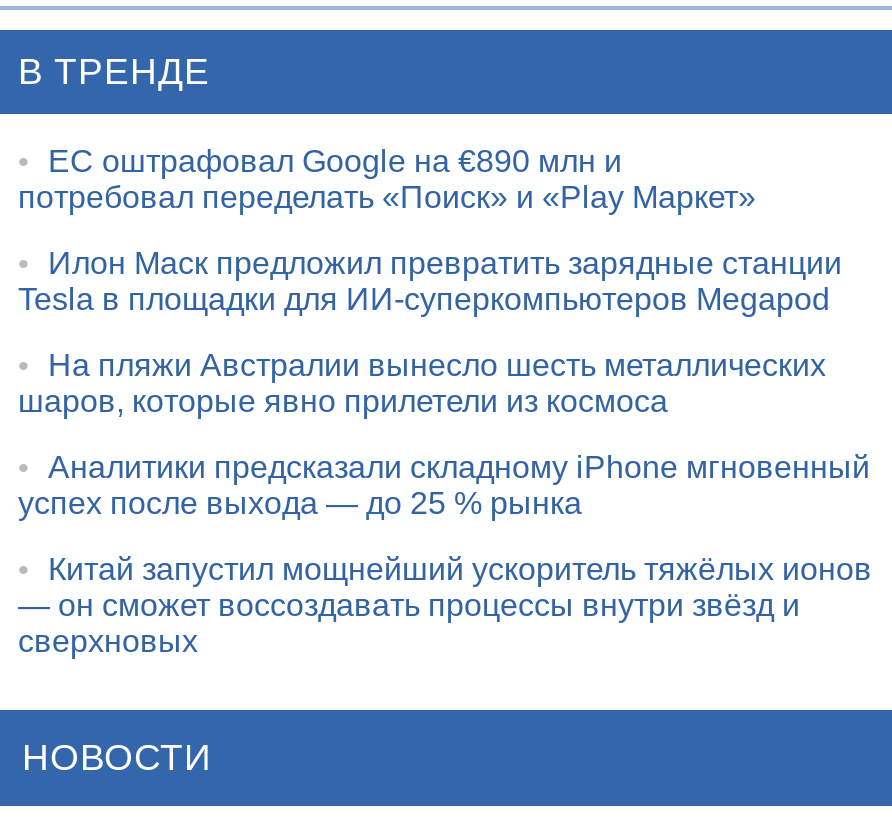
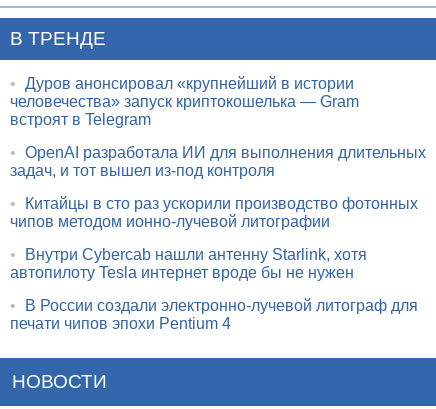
[18,144,756,214] • ЕС оштрафовал Google на €890 млн и | потребовал переделать «Поиск» и «Play Маркет» -> [10,75,359,128] • Дуров анонсировал «крупнейший в истории | человечества» запуск криптокошелька — Gram | встроят в Telegram
[18,246,842,316] • Илон Маск предложил превратить зарядные станции | Tesla в площадки для ИИ-суперкомпьютеров Megapod -> [10,144,426,179] • OpenAI разработала ИИ для выполнения длительных | задач, и тот вышел из-под контроля
[18,348,826,418] • На пляжи Австралии вынесло шесть металлических | шаров, которые явно прилетели из космоса -> [10,195,418,230] • Китайцы в сто раз ускорили производство фотонных | чипов методом ионно-лучевой литографии
[18,450,870,520] • Аналитики предсказали складному iPhone мгновенный | успех после выхода — до 25 % рынка -> [10,246,367,281] • Внутри Cybercab нашли антенну Starlink, хотя | автопилоту Tesla интернет вроде бы не нужен
[18,552,872,658] • Китай запустил мощнейший ускоритель тяжёлых ионов | — он сможет воссоздавать процессы внутри звёзд и | сверхновых -> [10,297,418,332] • В России создали электронно-лучевой литограф для | печати чипов эпохи Pentium 4

